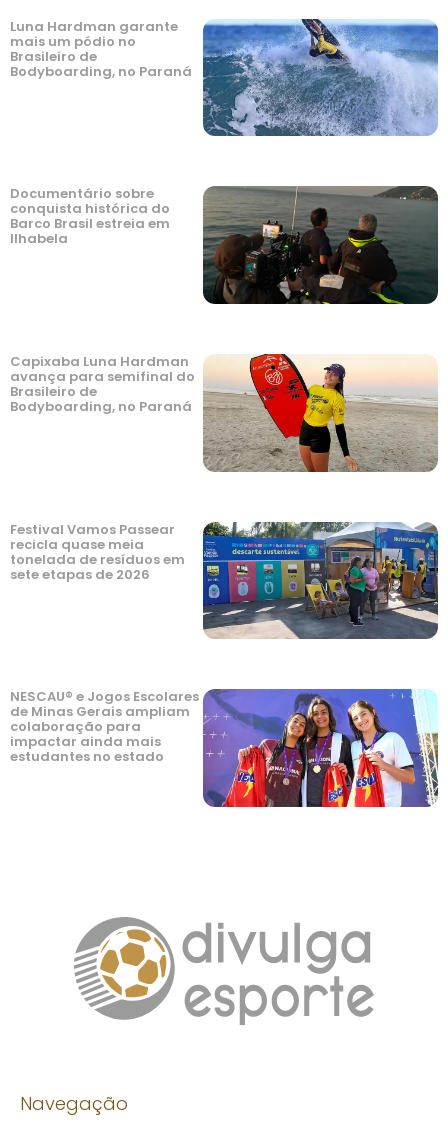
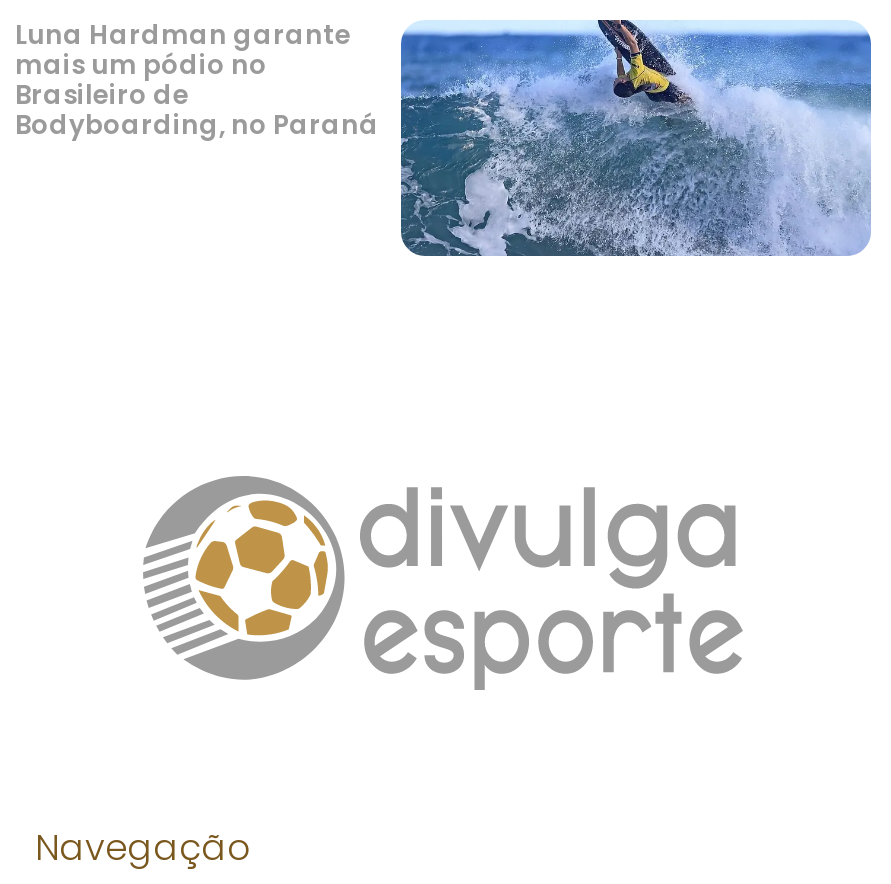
[10,184,439,305] [image] | Documentário sobre | conquista histórica do | Barco Brasil estreia em | Ilhabela -> none
[10,352,439,473] [image] | Capixaba Luna Hardman | avança para semifinal do | Brasileiro de | Bodyboarding, no Paraná -> none
[10,520,439,640] [image] | Festival Vamos Passear | recicla quase meia | tonelada de resíduos em | sete etapas de 2026 -> none
[10,687,439,808] [image] | NESCAU® e Jogos Escolares | de Minas Gerais ampliam | colaboração para | impactar ainda mais | estudantes no estado -> none

